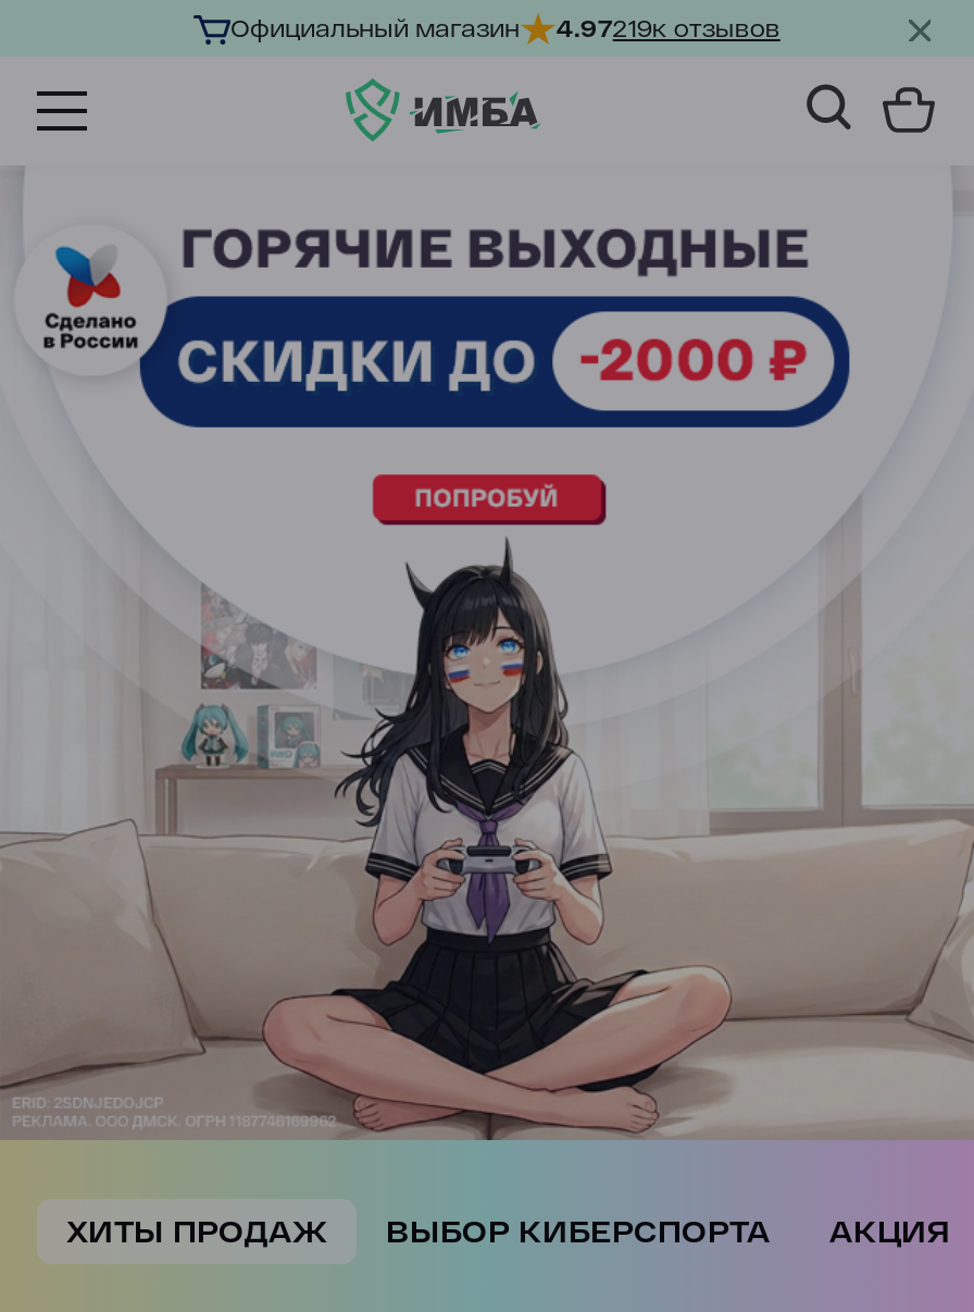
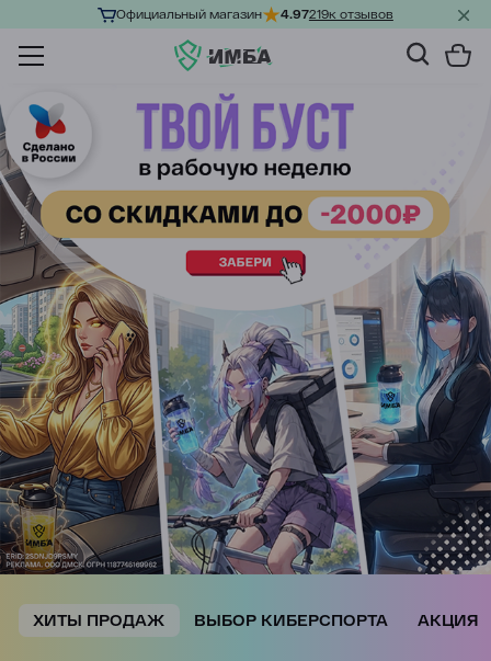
[7,168,967,1140] [image] -> [3,86,488,575] [image]

